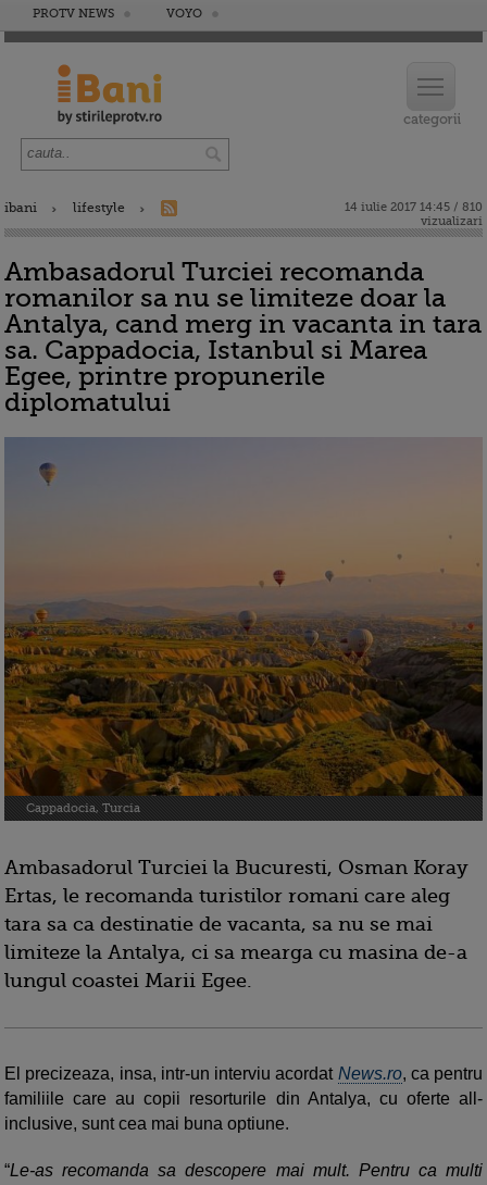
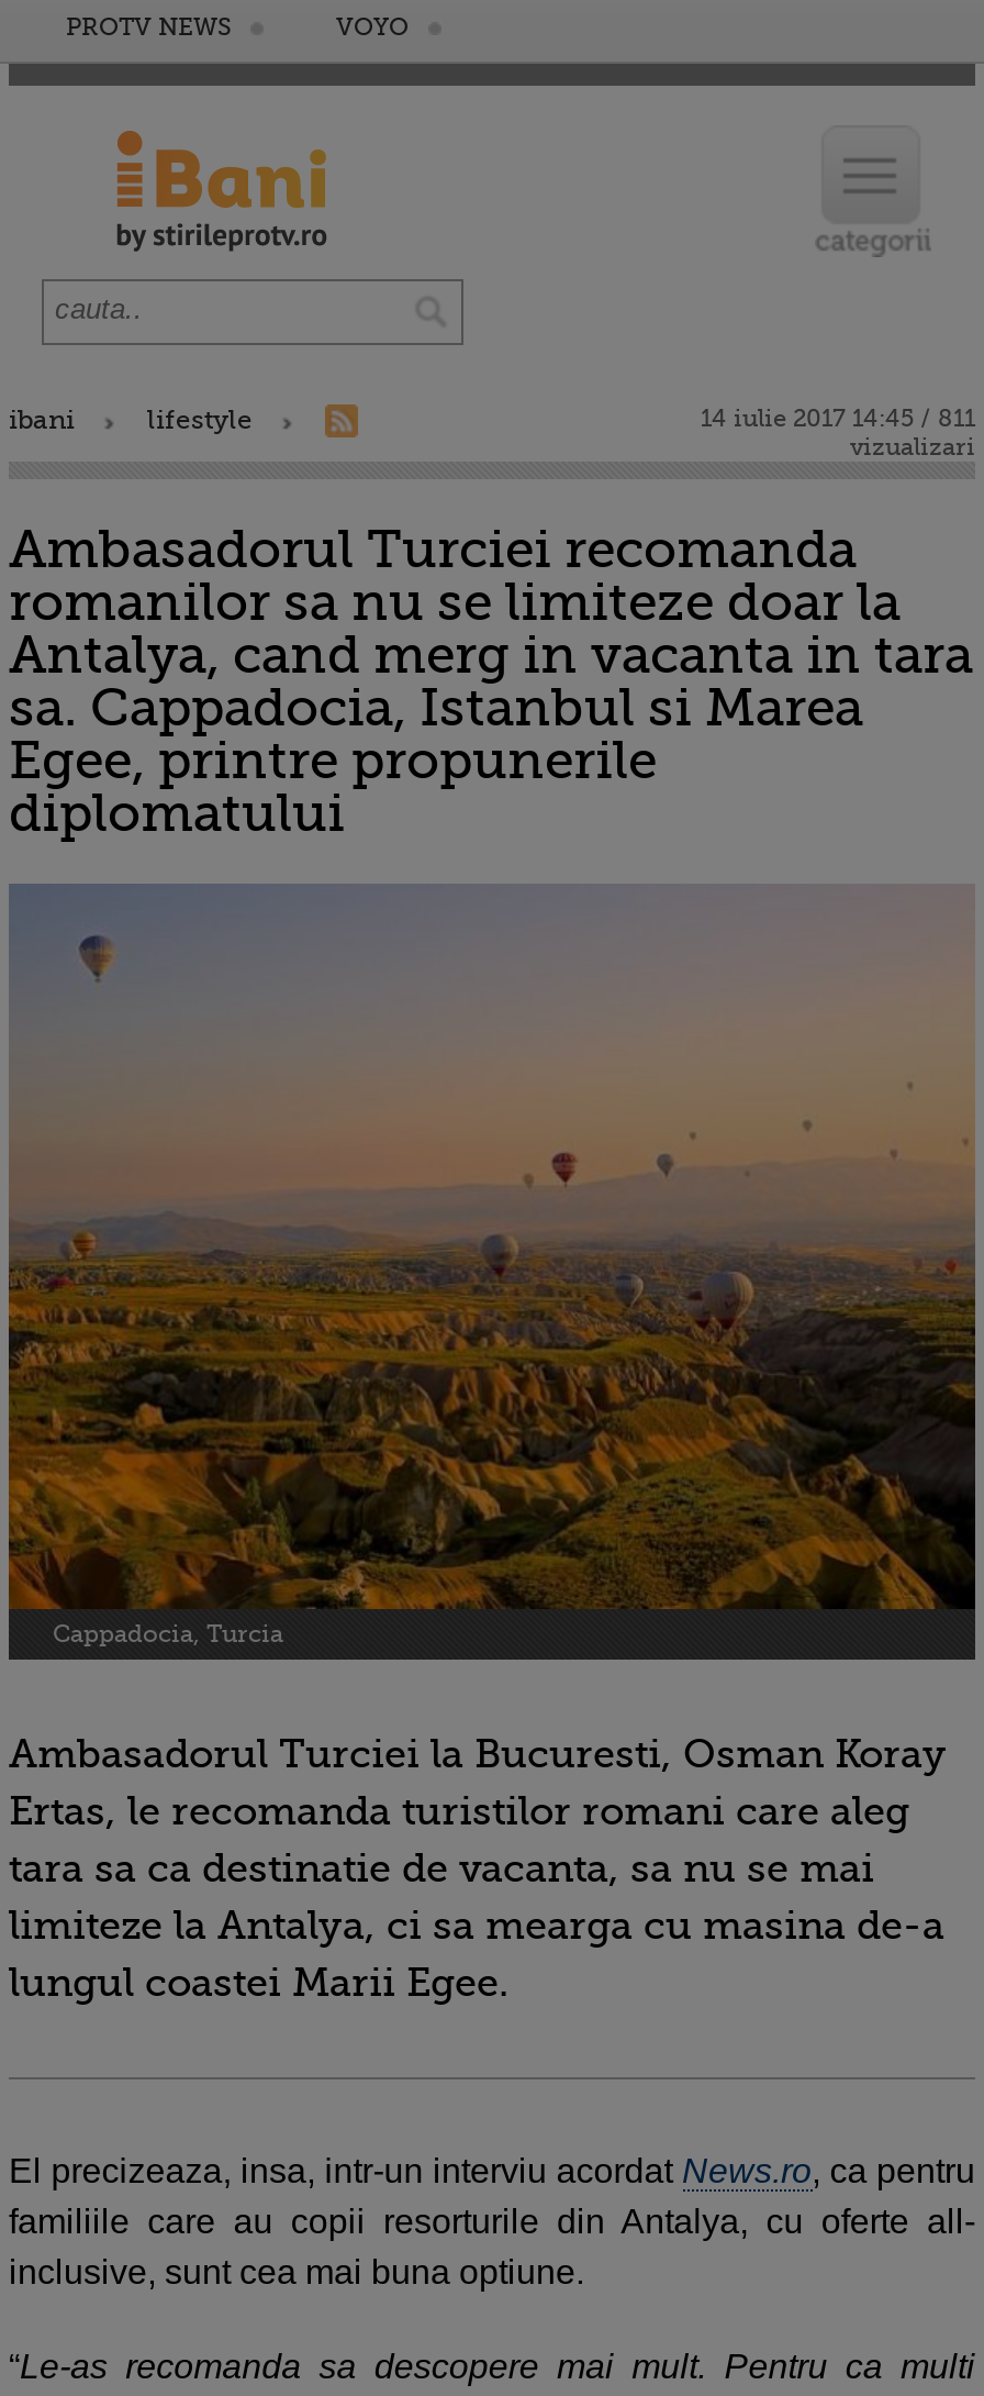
[345,200,483,214] 14 iulie 2017 14:45 / 810 -> [701,404,975,433] 14 iulie 2017 14:45 / 811

